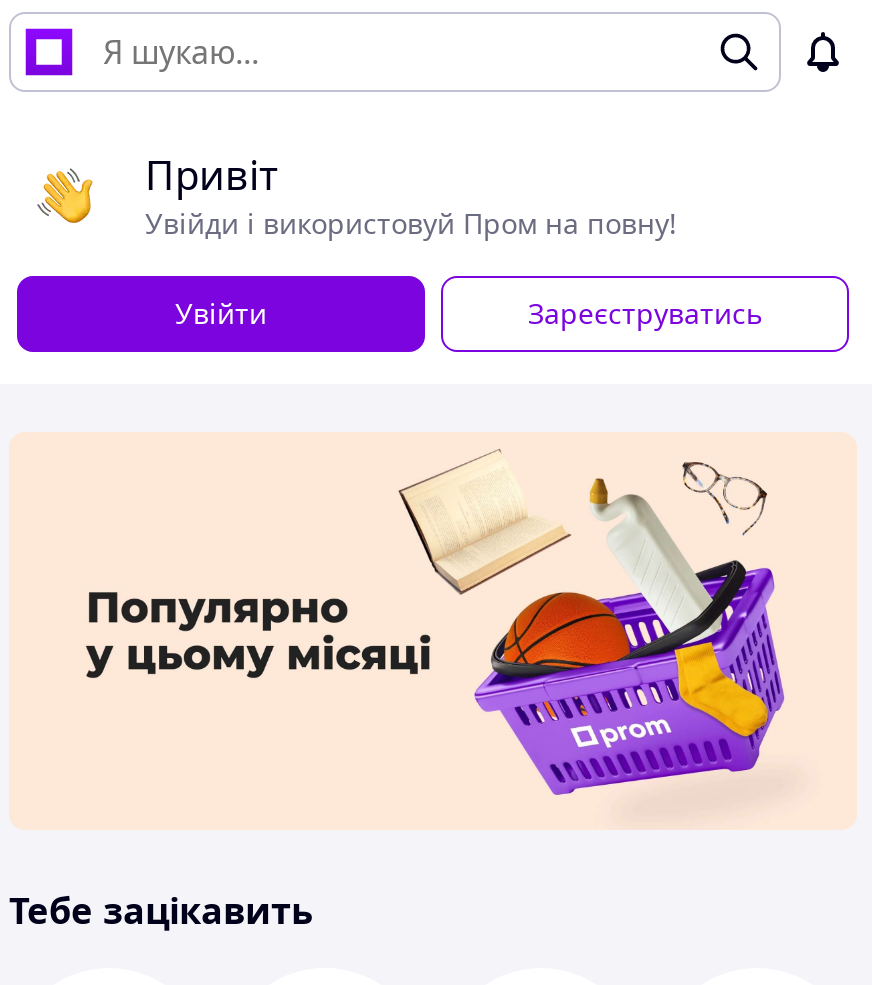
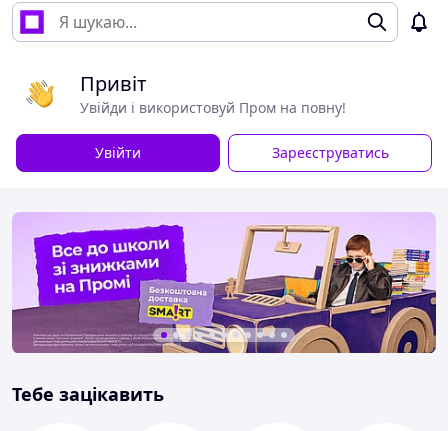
[11,434,855,828] [image] -> [11,212,437,354] [image]

